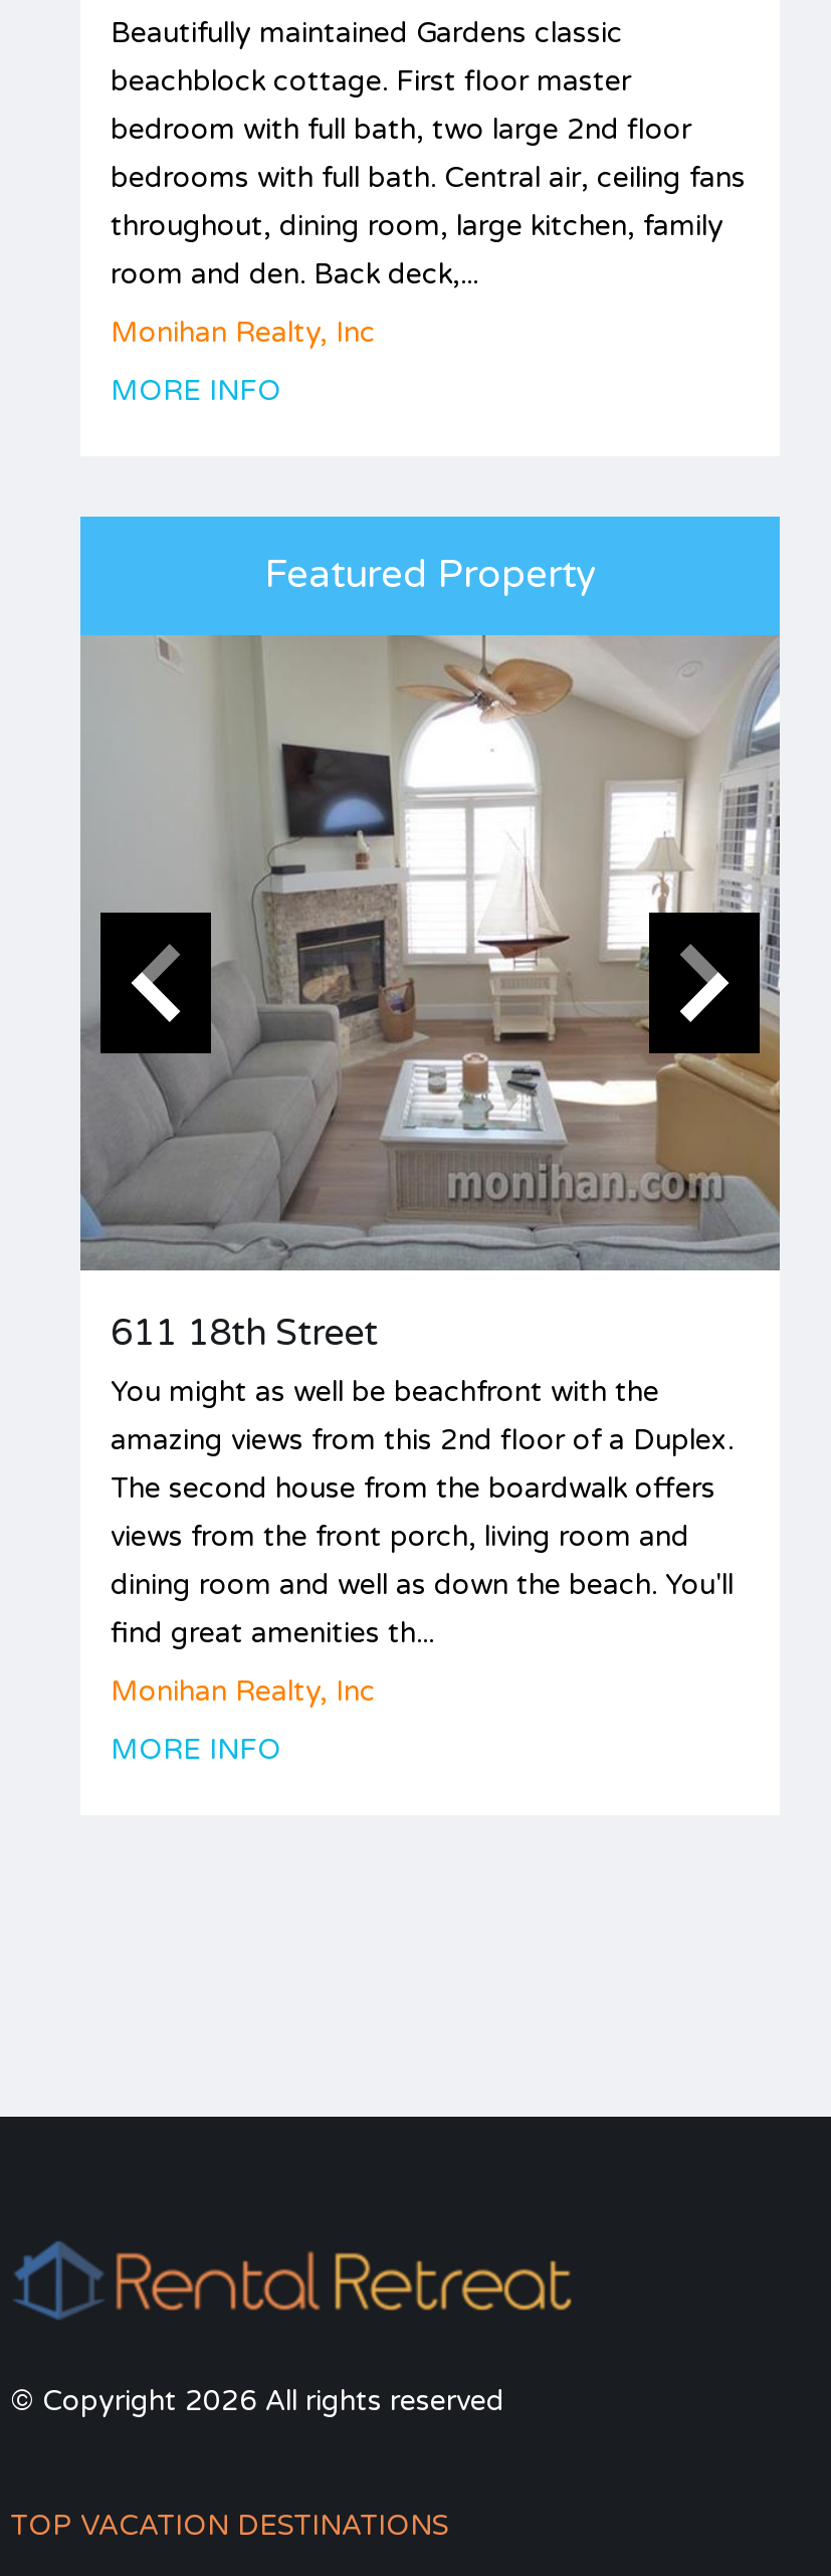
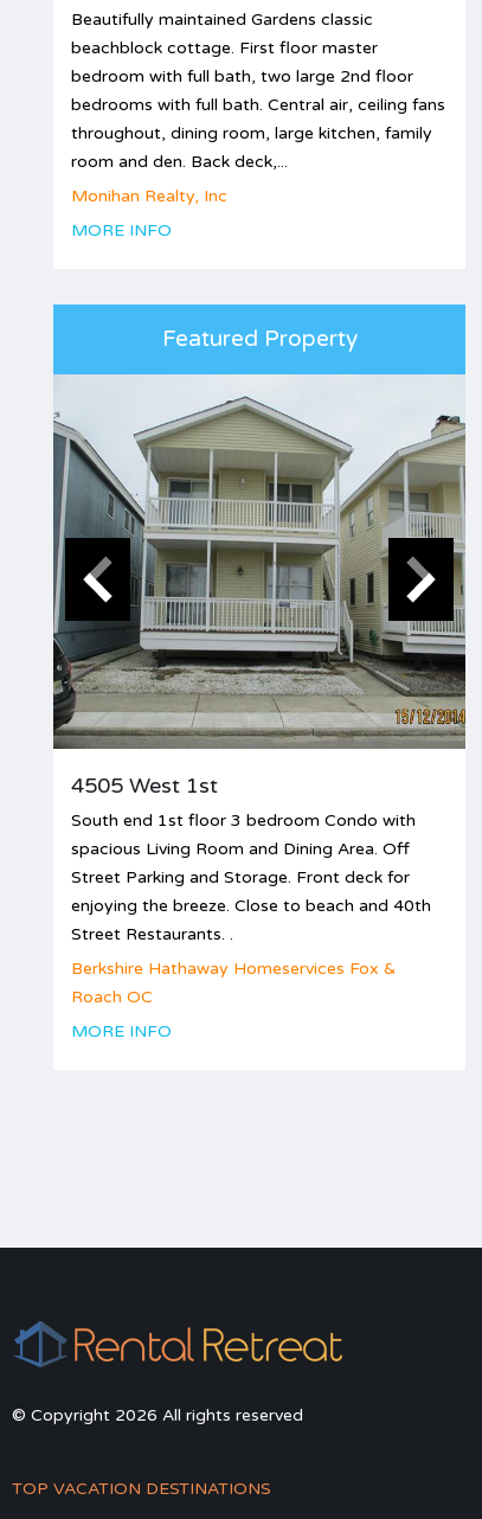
[78,633,782,1355] [image] | 611 18th Street -> [52,373,467,799] [image] | 4505 West 1st
[111,1375,734,1651] You might as well be beachfront with the | amazing views from this 2nd floor of a Duplex. | The second house from the boardwalk offers | views from the front porch, living room and | dining room and well as down the beach. You'll | find great amenities th... -> [71,811,431,945] South end 1st floor 3 bedroom Condo with | spacious Living Room and Dining Area. Off | Street Parking and Storage. Front deck for | enjoying the breeze. Close to beach and 40th | Street Restaurants. .
[111,1675,376,1709] Monihan Realty, Inc -> [71,959,396,1007] Berkshire Hathaway Homeservices Fox & | Roach OC

